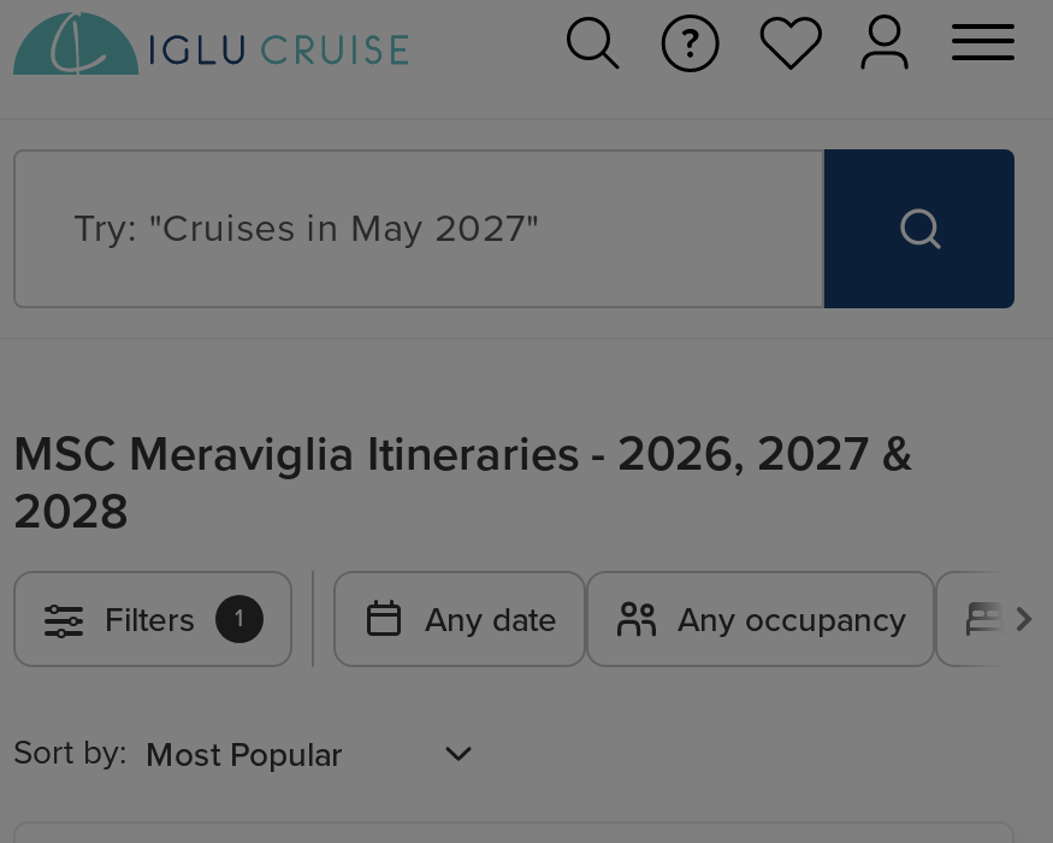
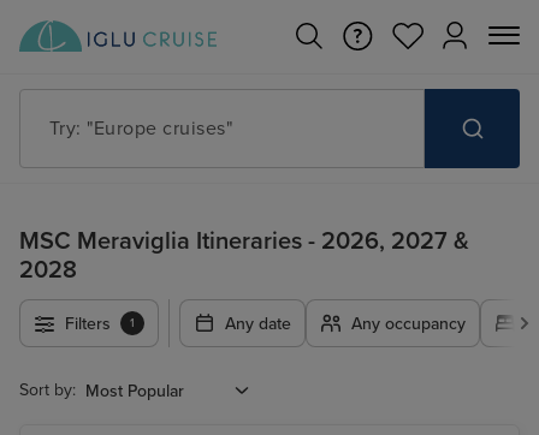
[73,204,539,252] Try: "Cruises in May 2027" -> [49,116,232,140] Try: "Europe cruises"

